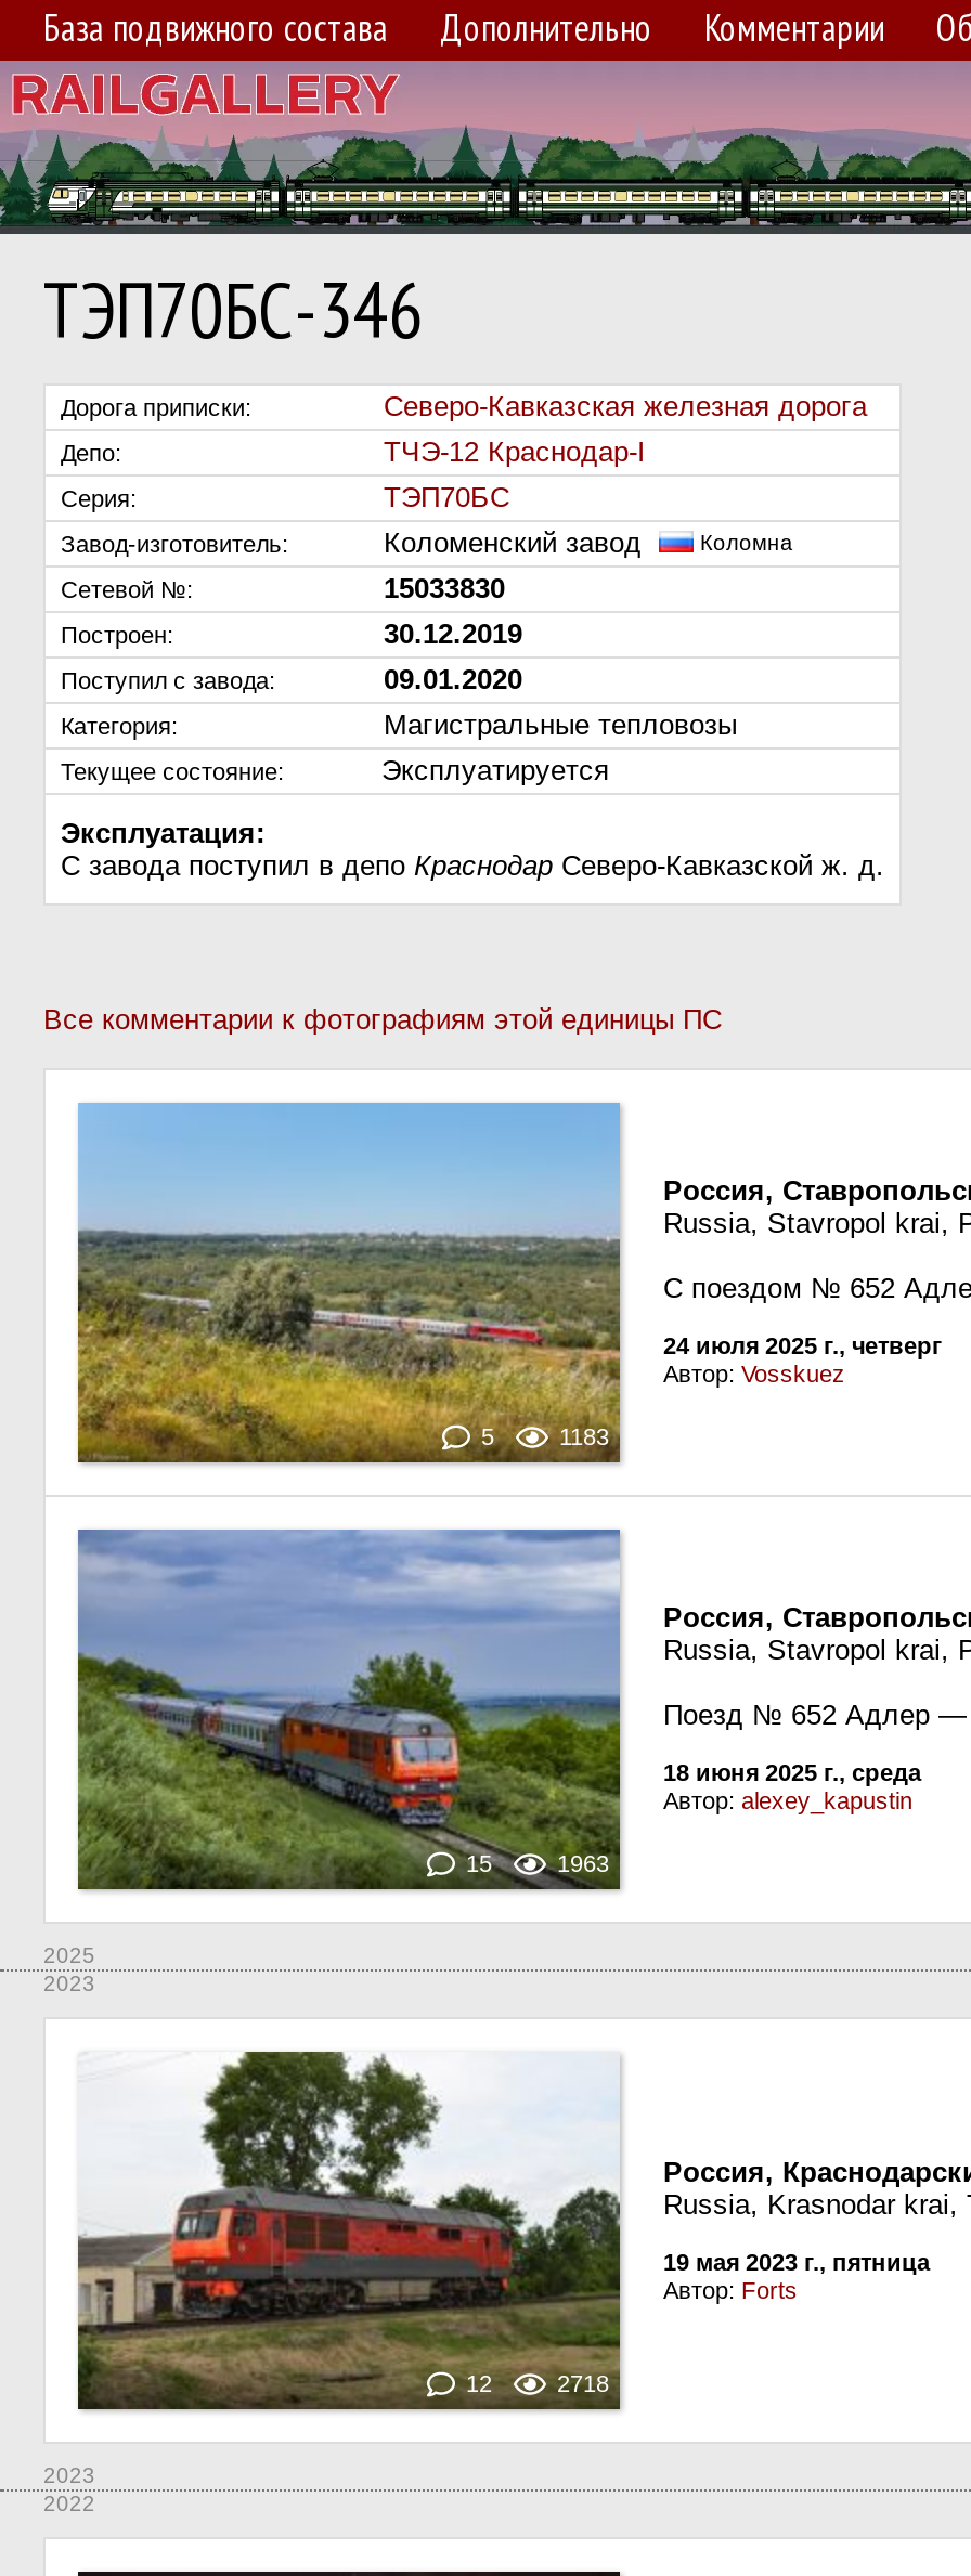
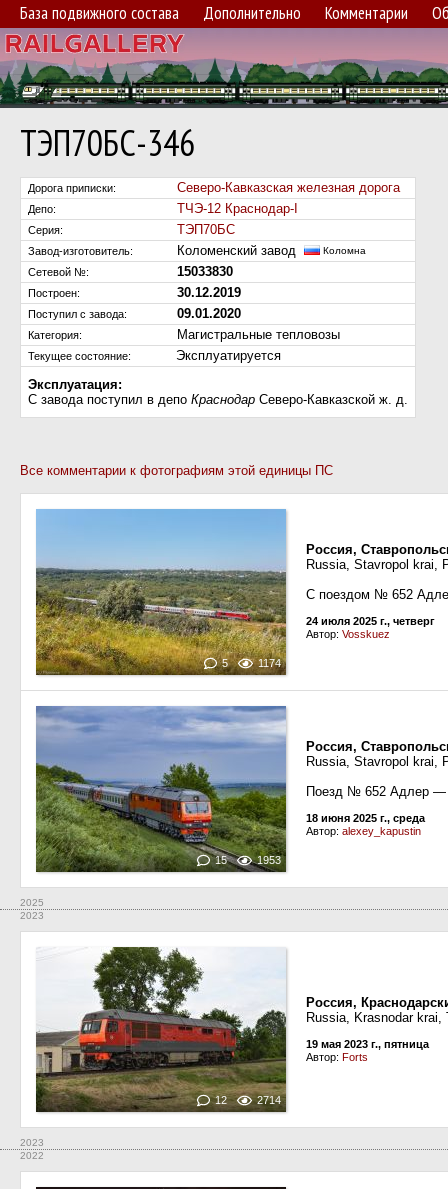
[559,1423,609,1449] 1183 -> [258,657,281,669] 1174
[557,1850,609,1876] 1963 -> [257,854,281,866] 1953
[557,2370,609,2396] 2718 -> [257,1094,281,1106] 2714

